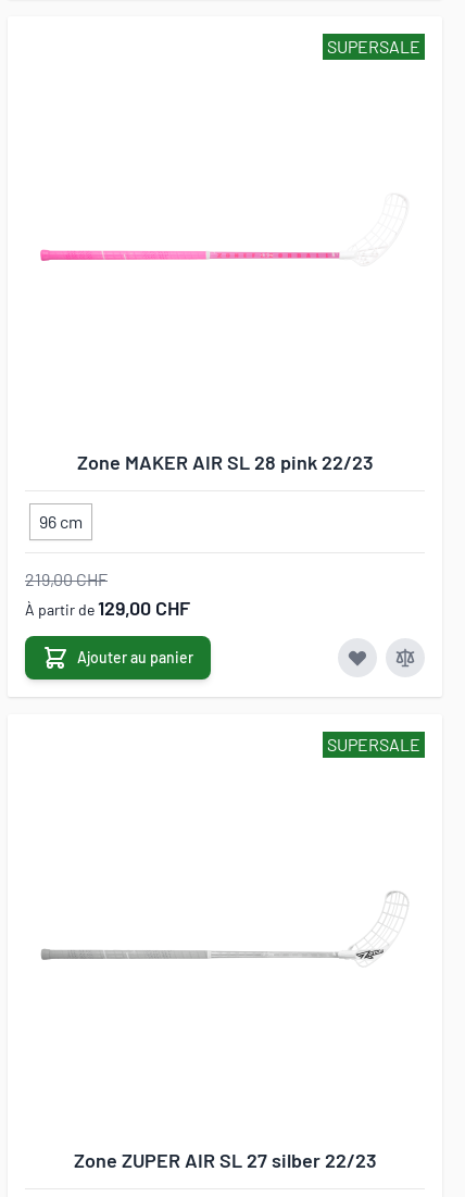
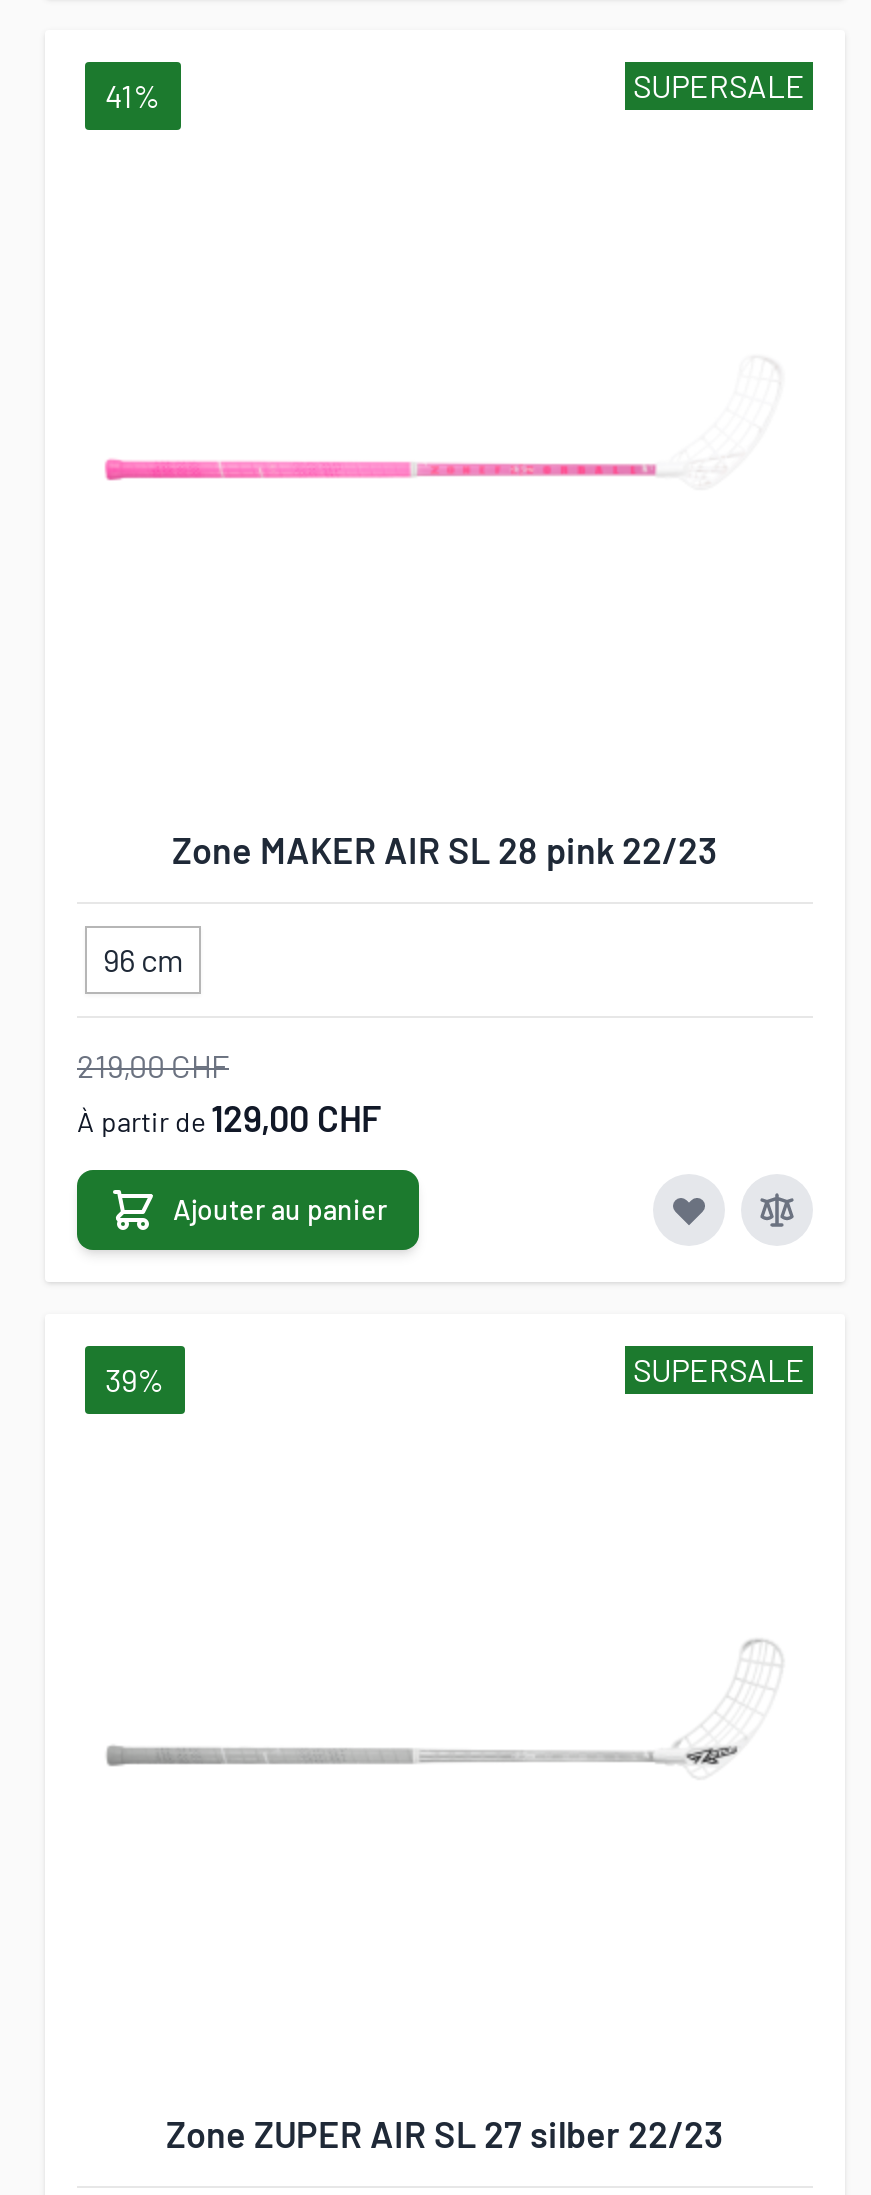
none -> [105,76,161,114] 41%
none -> [105,1360,165,1398] 39%

